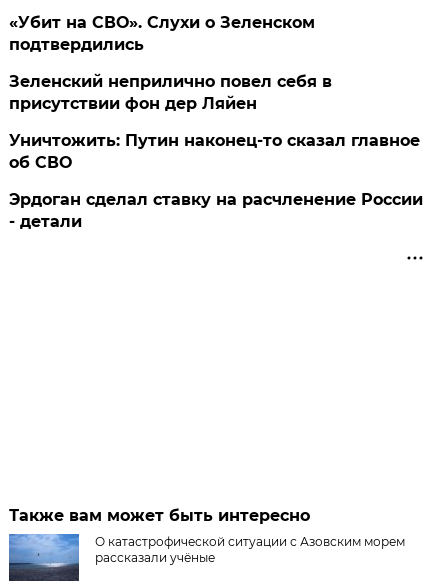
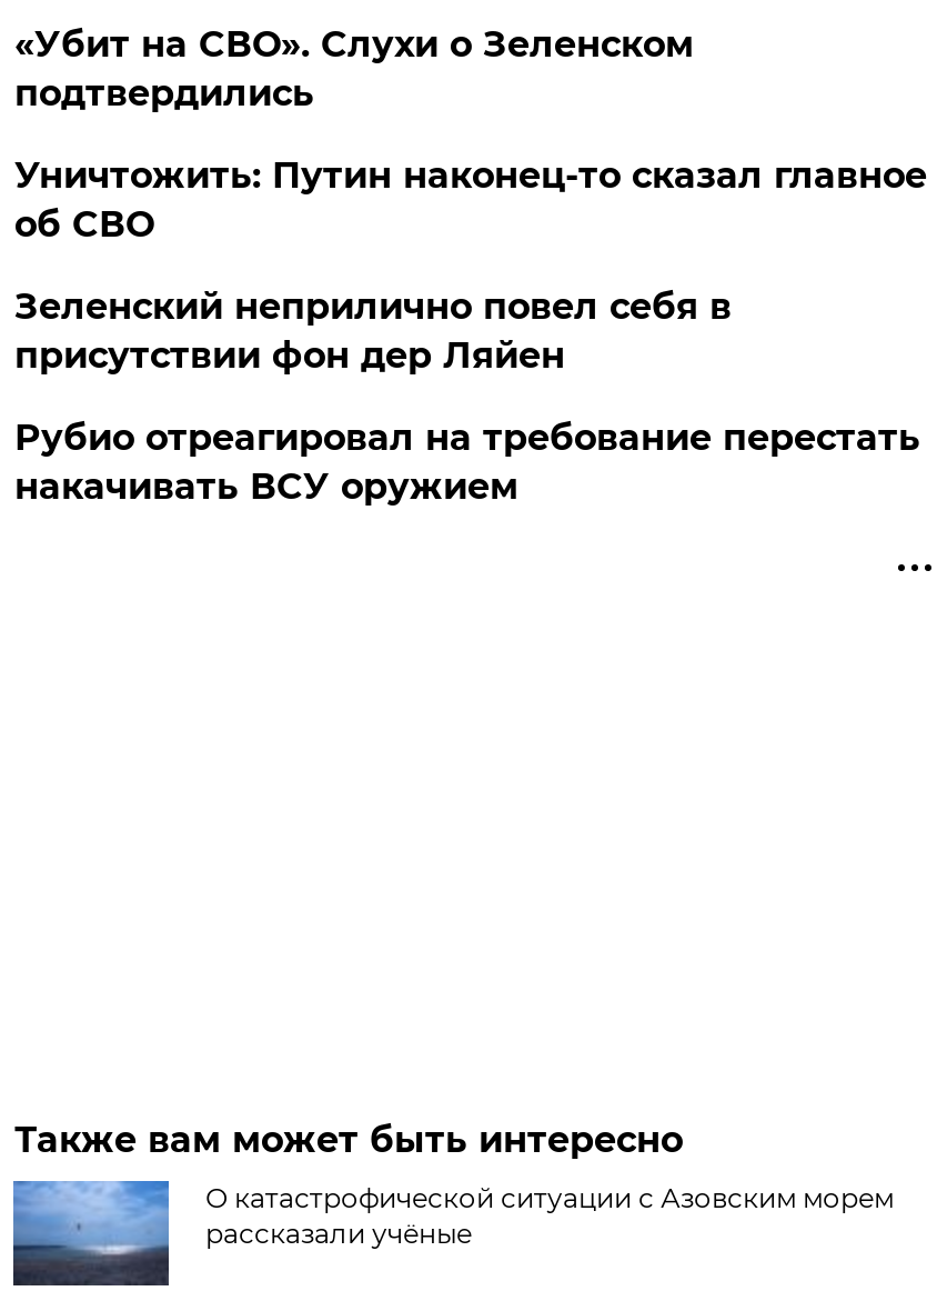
moved [9,72,332,113] -> [14,285,731,376]: Зеленский неприлично повел cебя в | присутствии фон дер Ляйен
moved [9,131,420,172] -> [14,154,927,245]: Уничтожить: Путин наконец-то сказал главное | об СВО
[9,190,423,231] Эрдоган сделал ставку на расчленение России | - детали -> [14,416,920,508] Рубио отреагировал на требование перестать | накачивать ВСУ оружием

